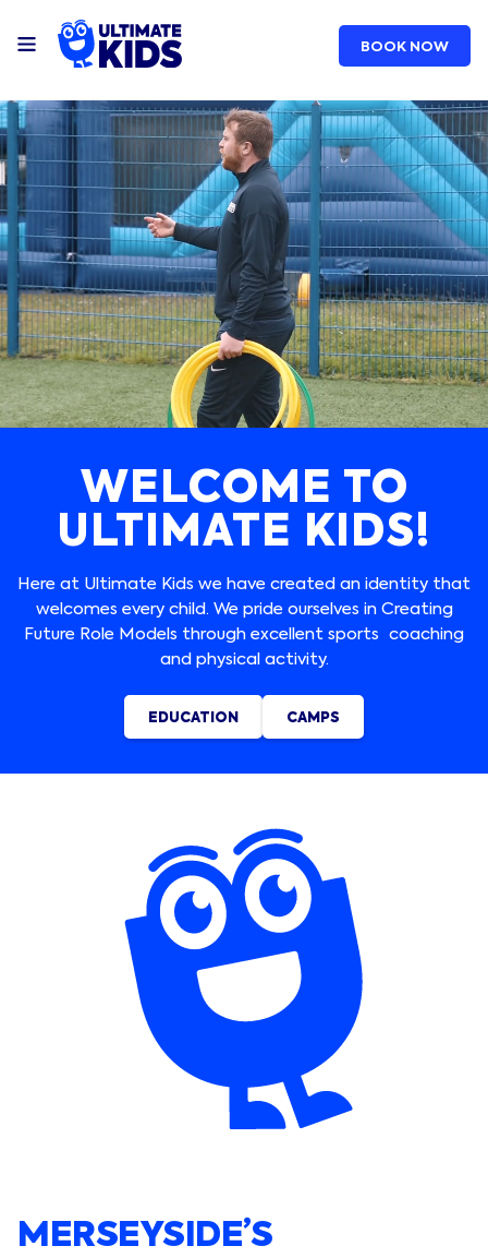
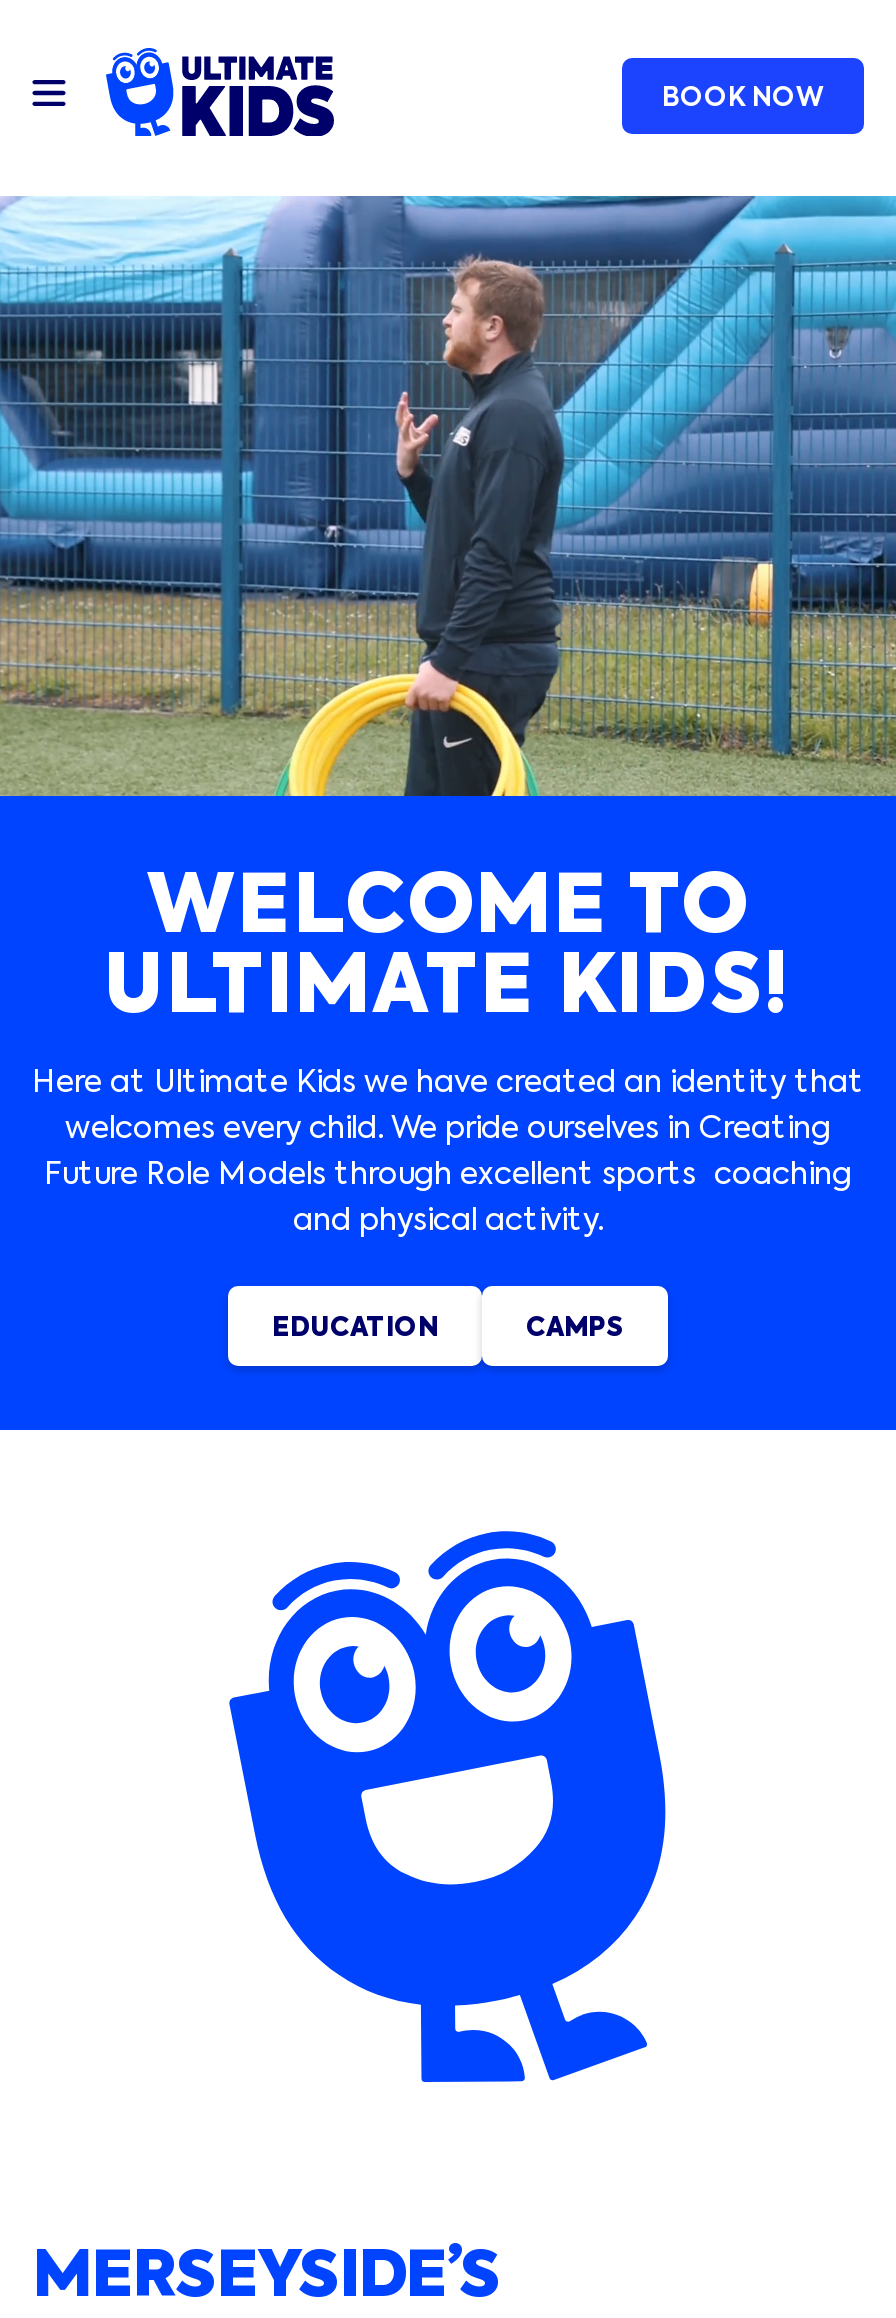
[3,99,485,429] [image] -> [6,194,890,798] [image]

